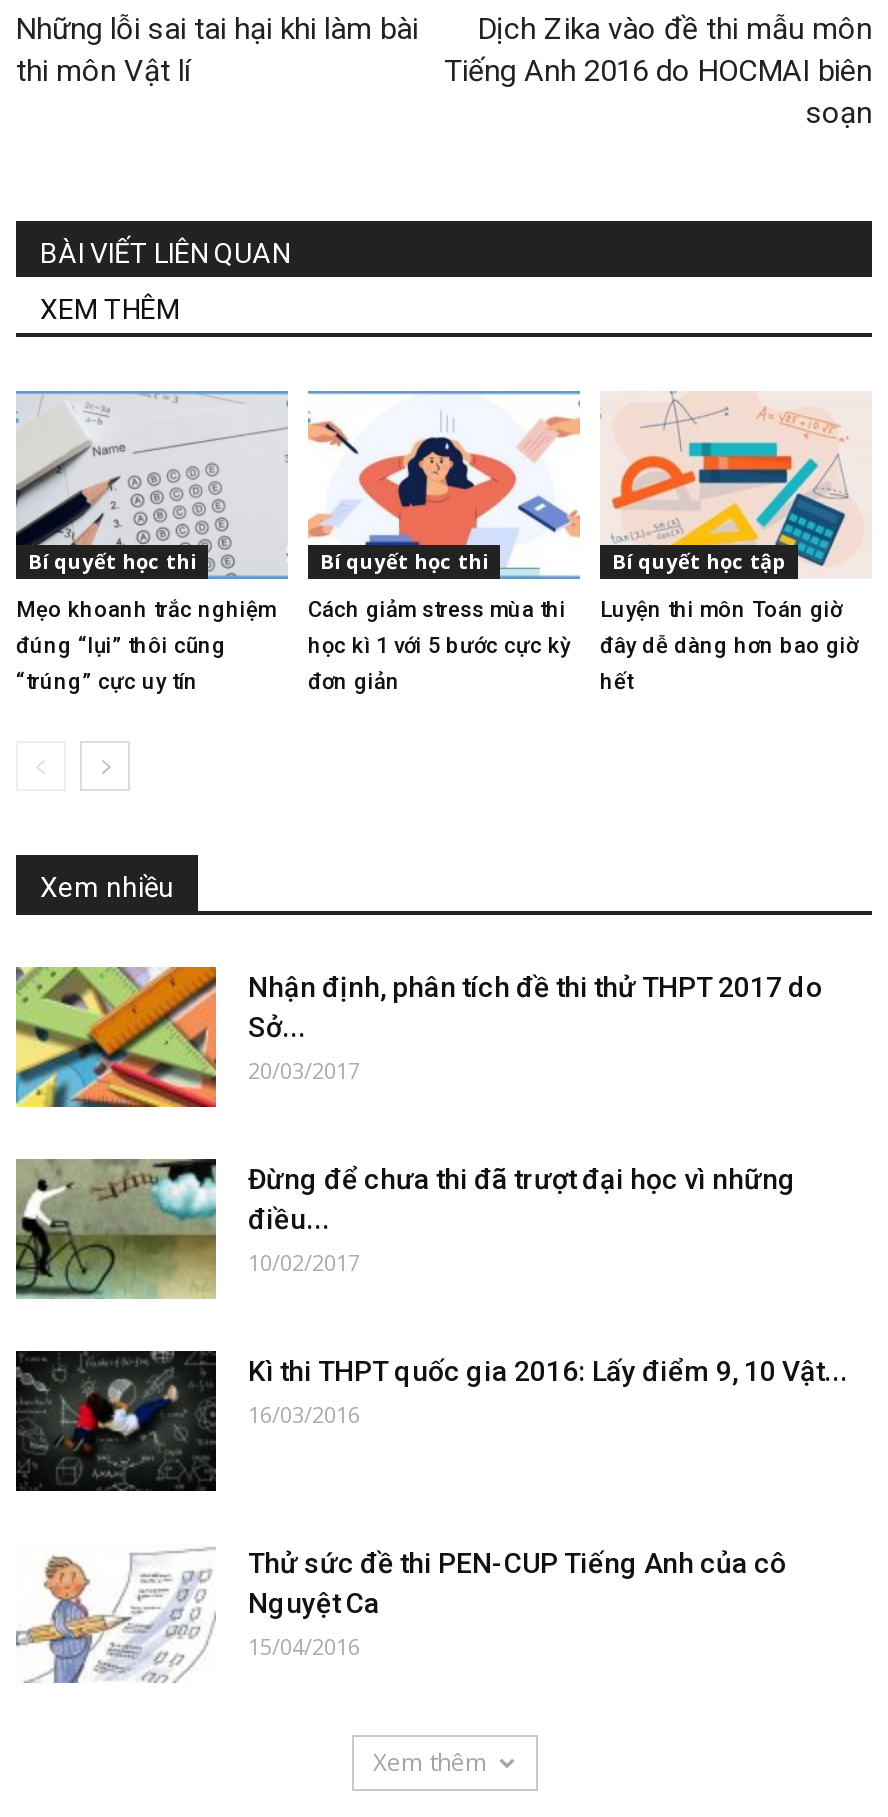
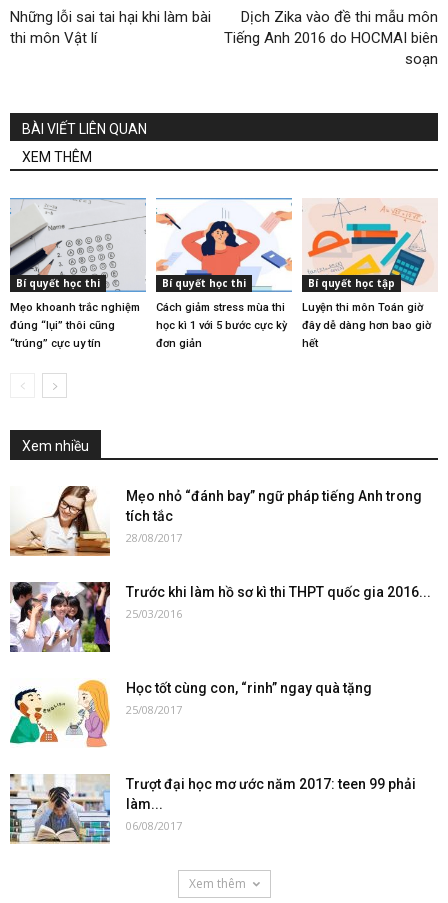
[14,965,824,1109] [image] | Nhận định, phân tích đề thi thử THPT 2017 do | Sở... | 20/03/2017 -> [9,485,422,557] [image] | Mẹo nhỏ “đánh bay” ngữ pháp tiếng Anh trong | tích tắc | 28/08/2017
[14,1157,796,1299] [image] | Đừng để chưa thi đã trượt đại học vì những | điều... | 10/02/2017 -> [10,581,431,653] [image] | Trước khi làm hồ sơ kì thi THPT quốc gia 2016... | 25/03/2016
[14,1349,848,1493] [image] | Kì thi THPT quốc gia 2016: Lấy điểm 9, 10 Vật... | 16/03/2016 -> [9,678,372,748] [image] | Học tốt cùng con, “rinh” ngay quà tặng | 25/08/2017
[16,1543,788,1683] [image] | Thử sức đề thi PEN-CUP Tiếng Anh của cô | Nguyệt Ca | 15/04/2016 -> [9,773,416,844] [image] | Trượt đại học mơ ước năm 2017: teen 99 phải | làm... | 06/08/2017

